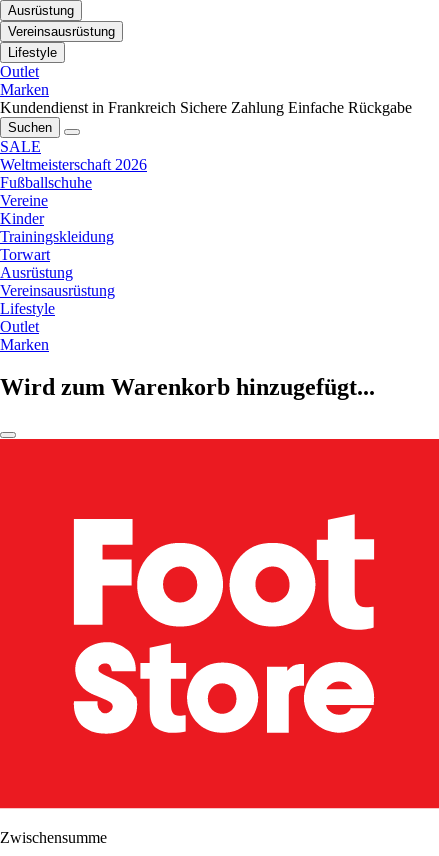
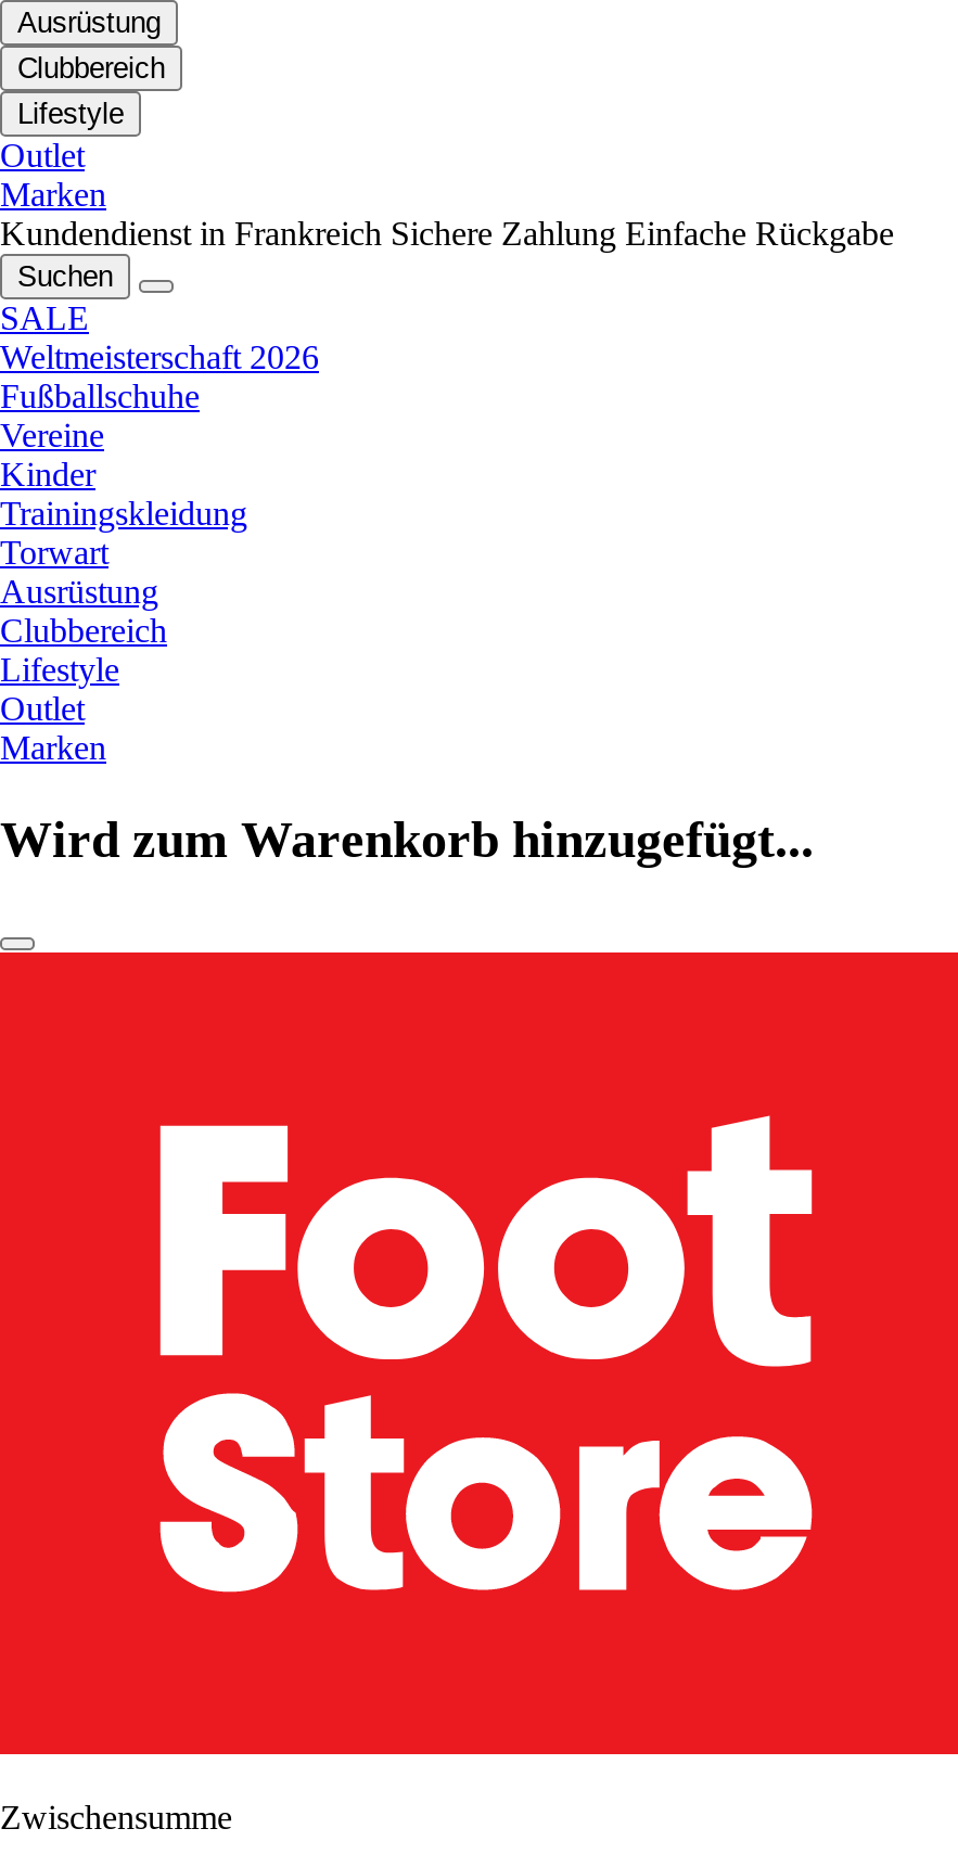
[8,24,115,39] Vereinsausrüstung -> [17,53,165,86] Clubbereich
[0,282,115,299] Vereinsausrüstung -> [0,613,167,650] Clubbereich

